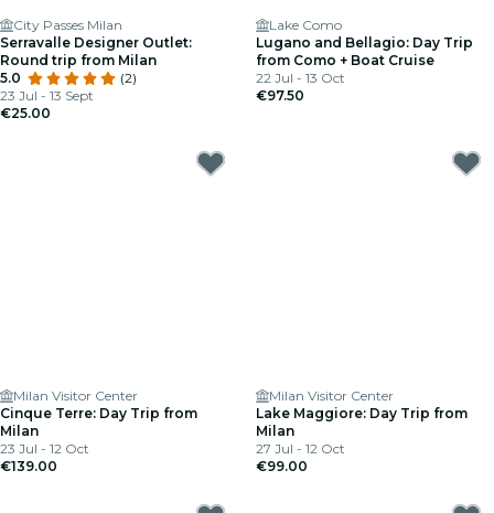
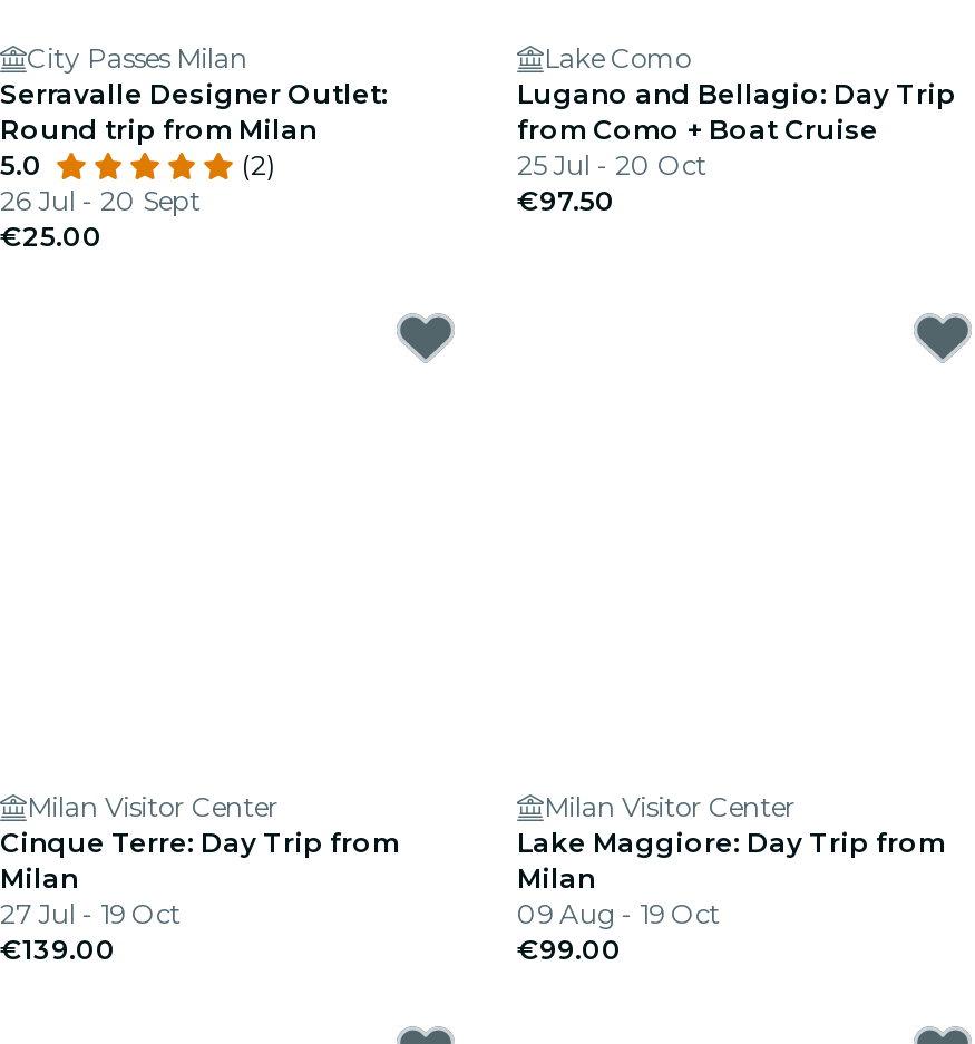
[256,70,345,86] 22 Jul - 13 Oct -> [517,148,706,182] 25 Jul - 20 Oct
[0,87,94,104] 23 Jul - 13 Sept -> [0,184,201,217] 26 Jul - 20 Sept
[0,440,89,457] 23 Jul - 12 Oct -> [0,897,181,930] 27 Jul - 19 Oct
[256,440,345,457] 27 Jul - 12 Oct -> [517,897,720,930] 09 Aug - 19 Oct

